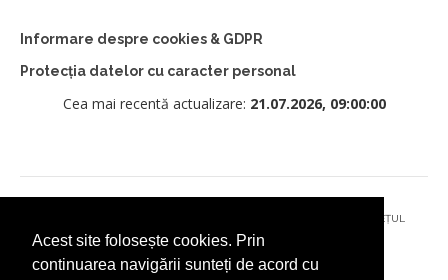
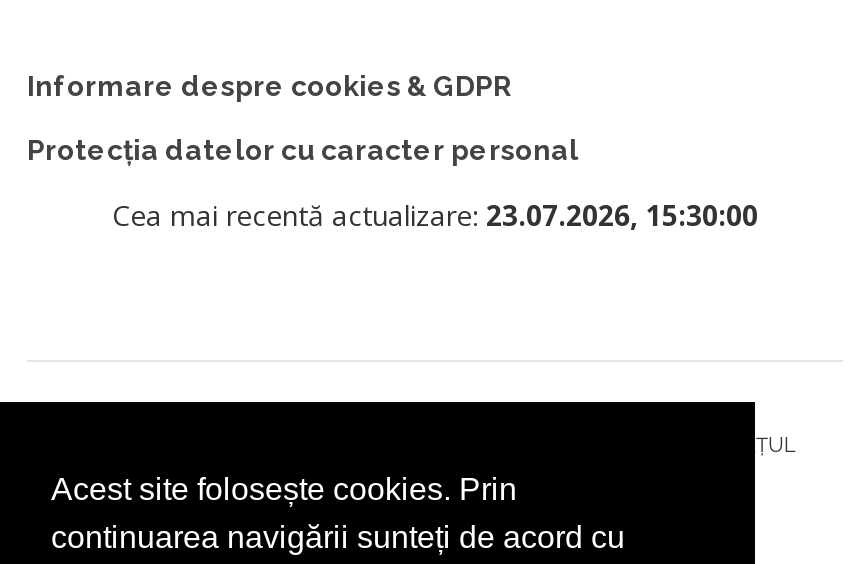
[62,94,385,113] Cea mai recentă actualizare: 21.07.2026, 09:00:00 -> [112,195,758,233] Cea mai recentă actualizare: 23.07.2026, 15:30:00

